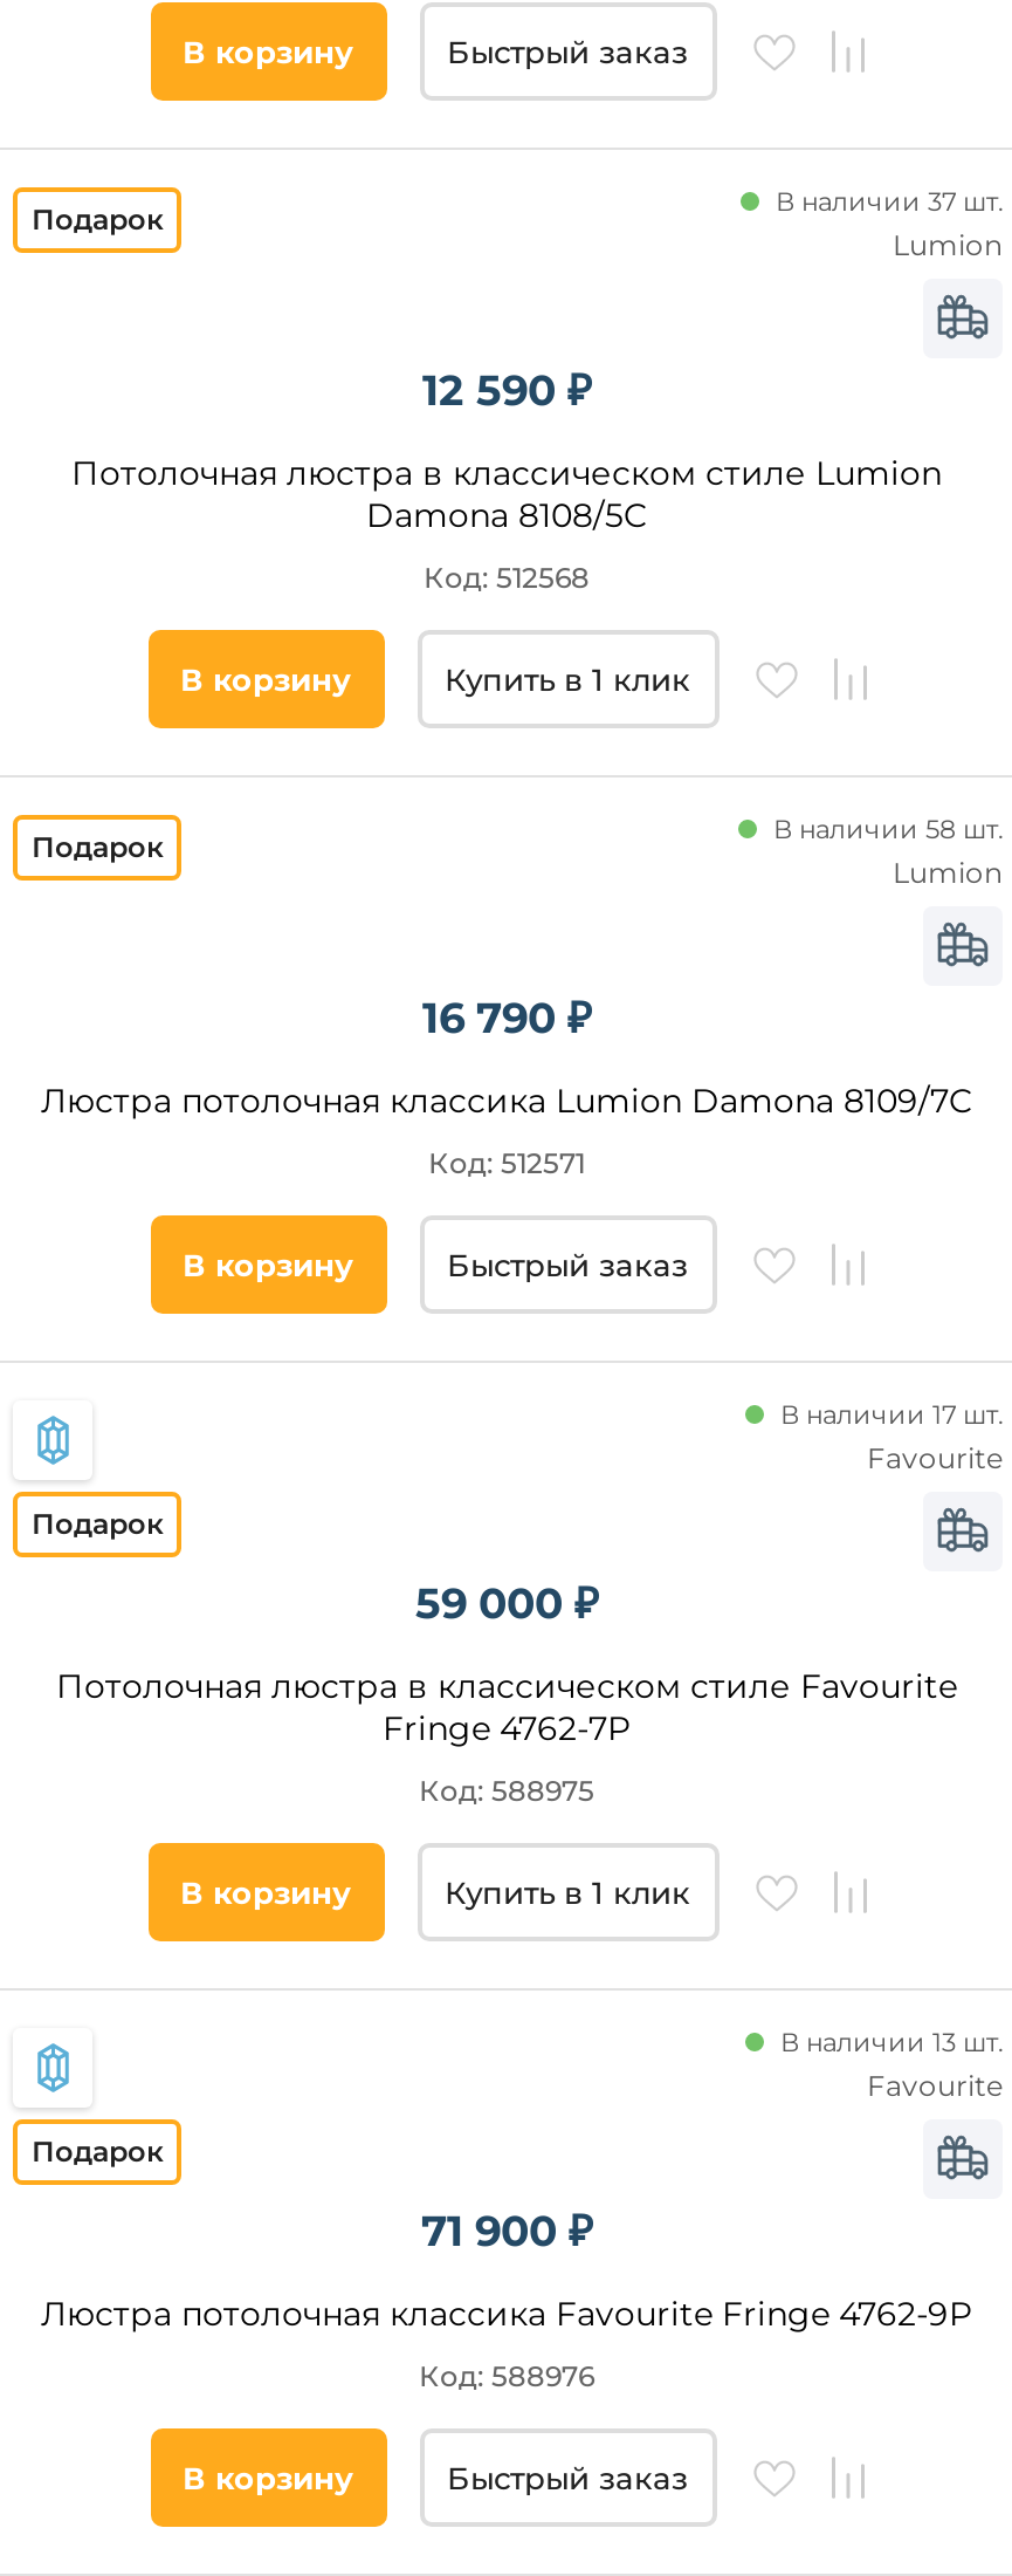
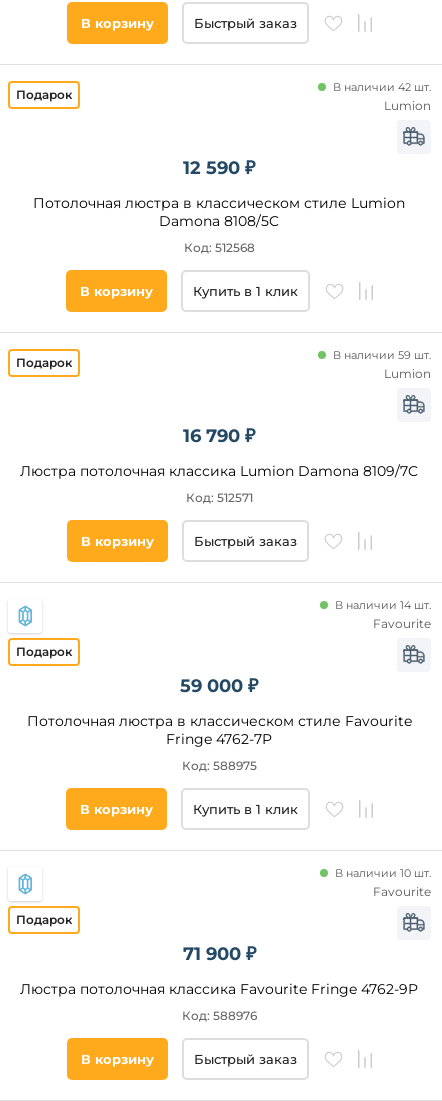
[776,185,1003,218] В наличии 37 шт. -> [333,80,431,94] В наличии 42 шт.
[773,813,1003,845] В наличии 58 шт. -> [333,348,431,362] В наличии 59 шт.
[780,1398,1003,1431] В наличии 17 шт. -> [335,598,431,612] В наличии 14 шт.
[780,2026,1003,2058] В наличии 13 шт. -> [335,866,431,880] В наличии 10 шт.

